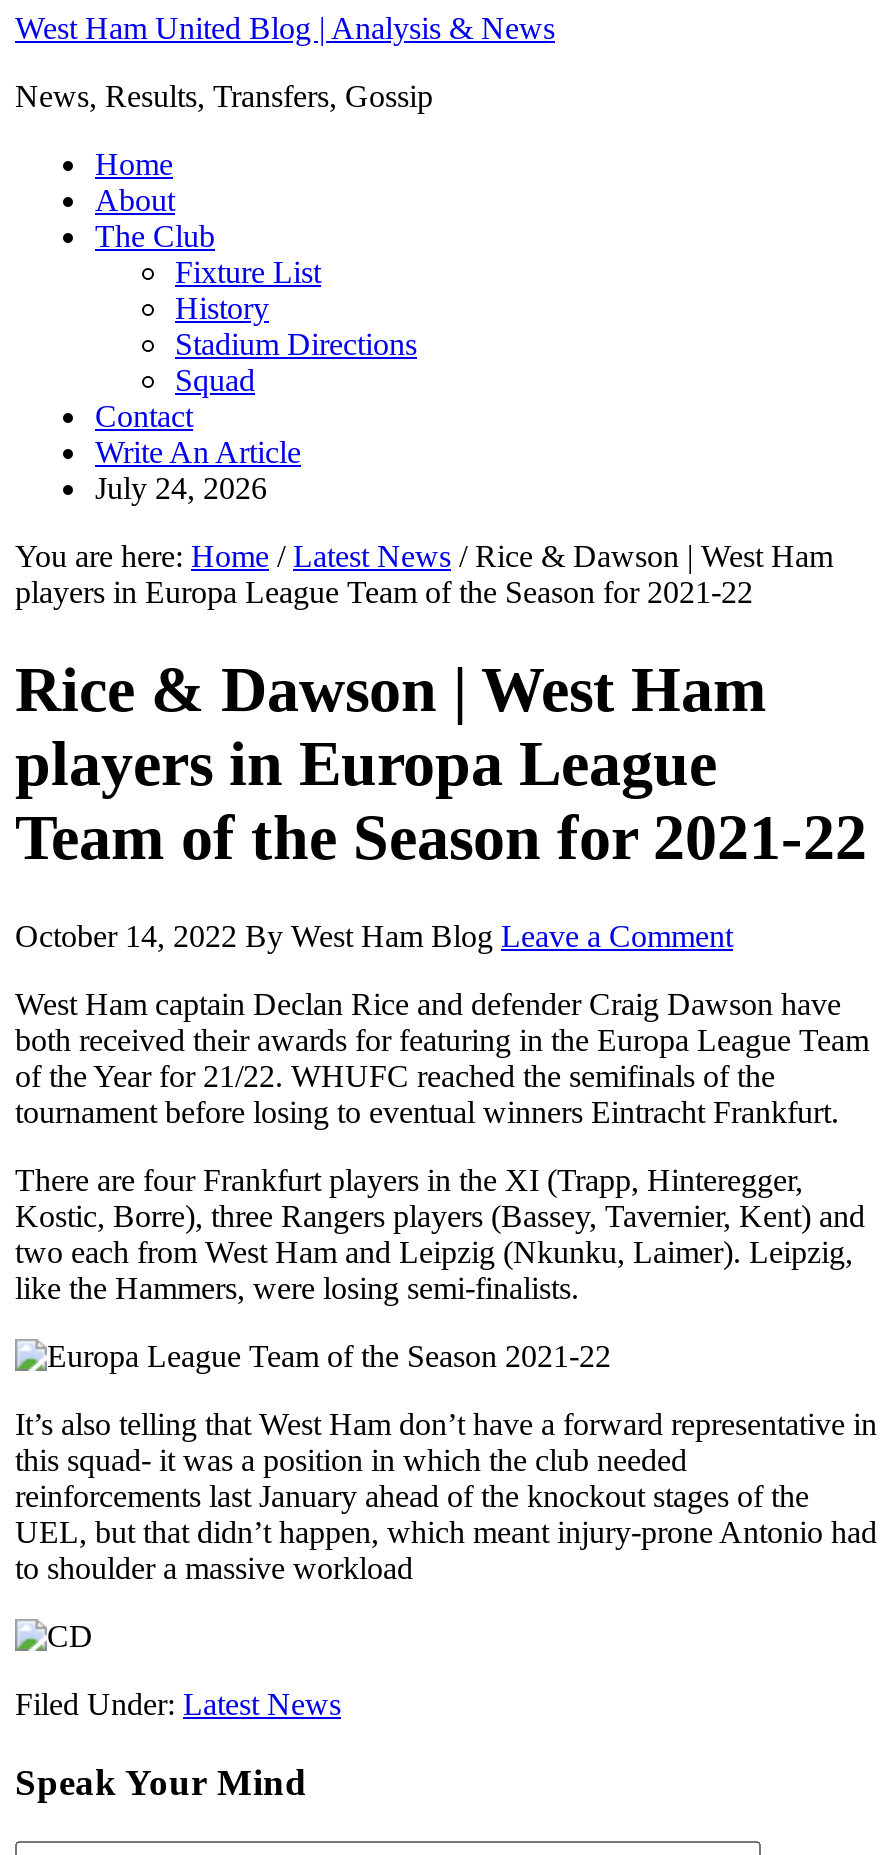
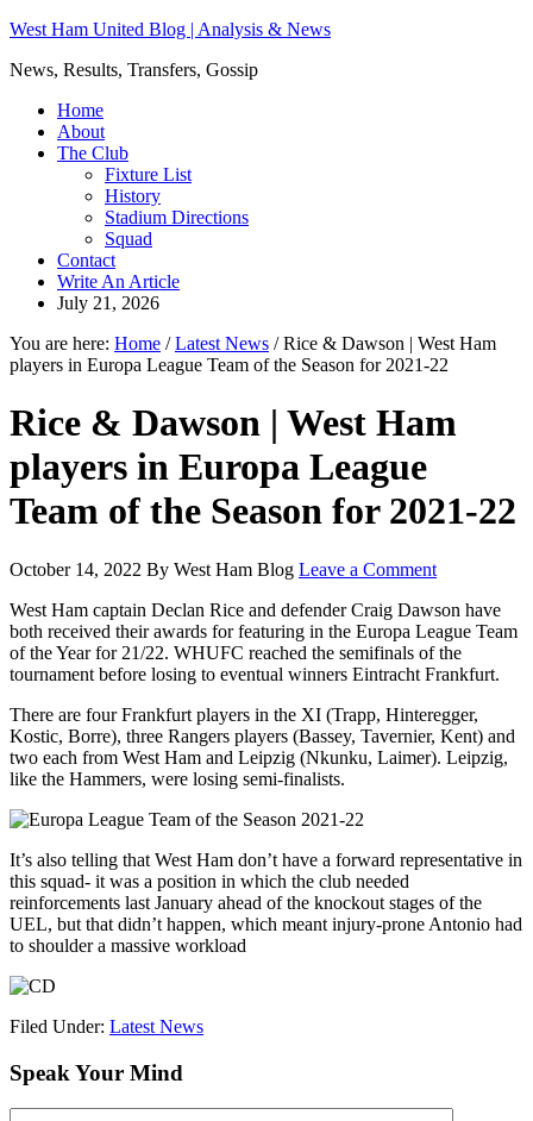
[95,471,267,505] July 24, 2026 -> [57,293,159,313] July 21, 2026

